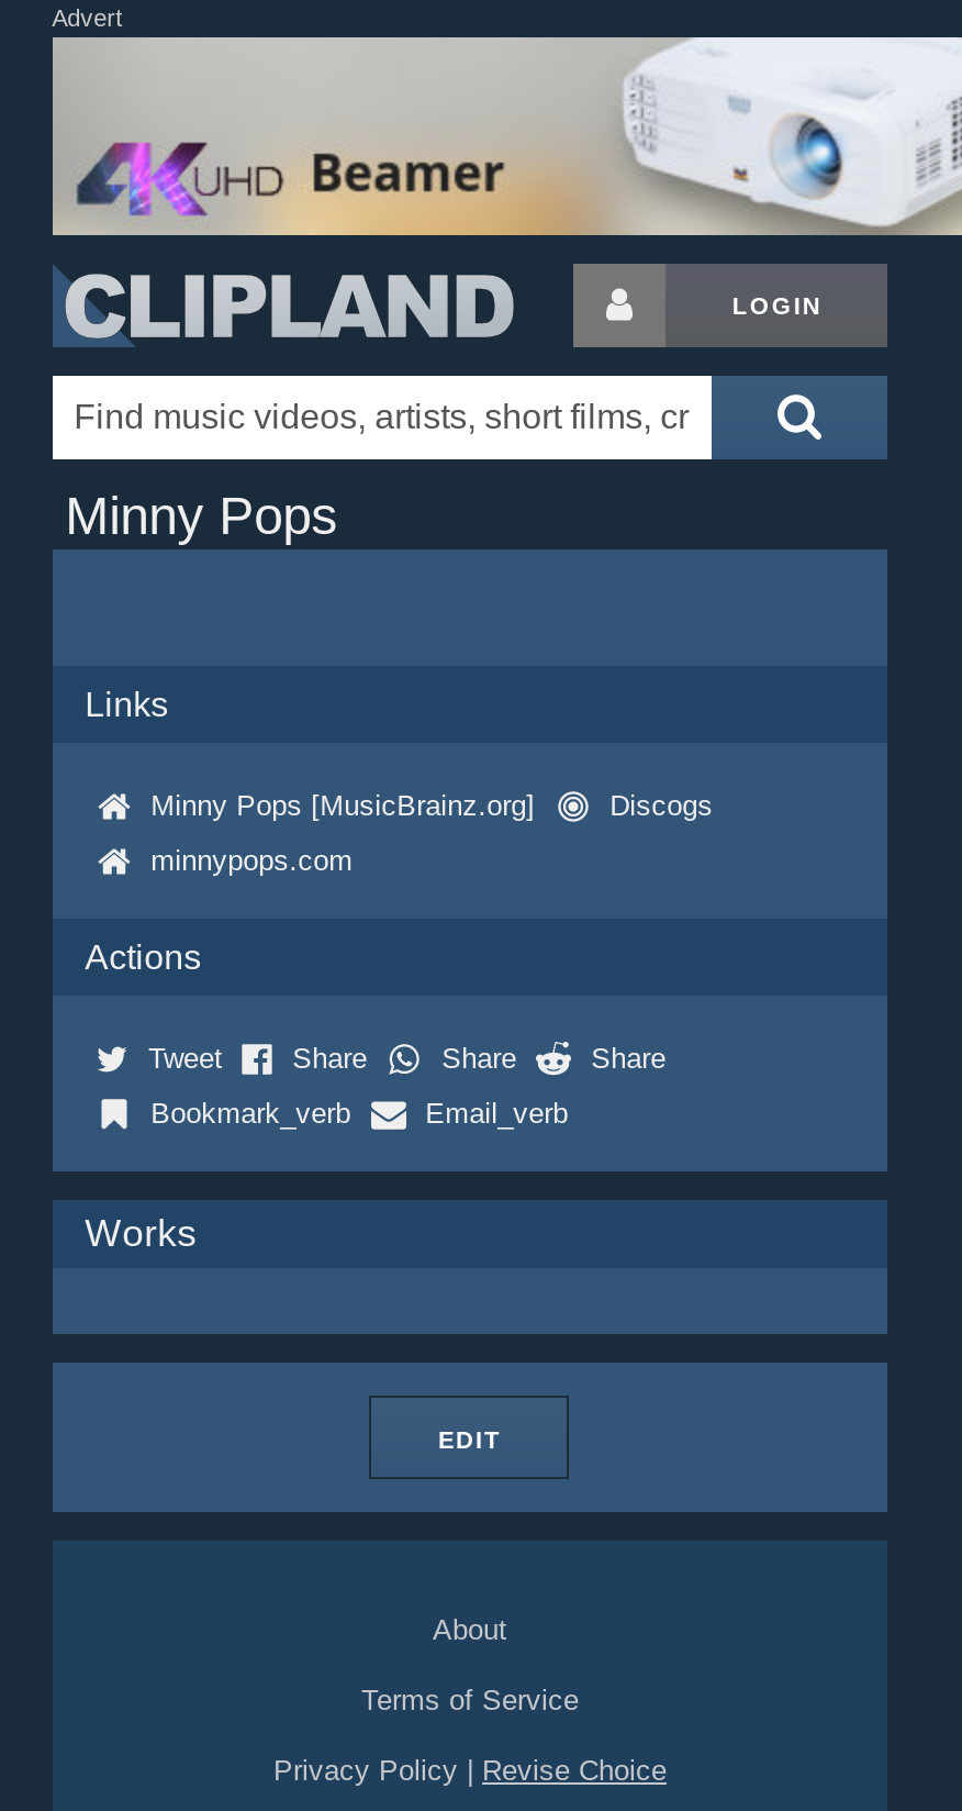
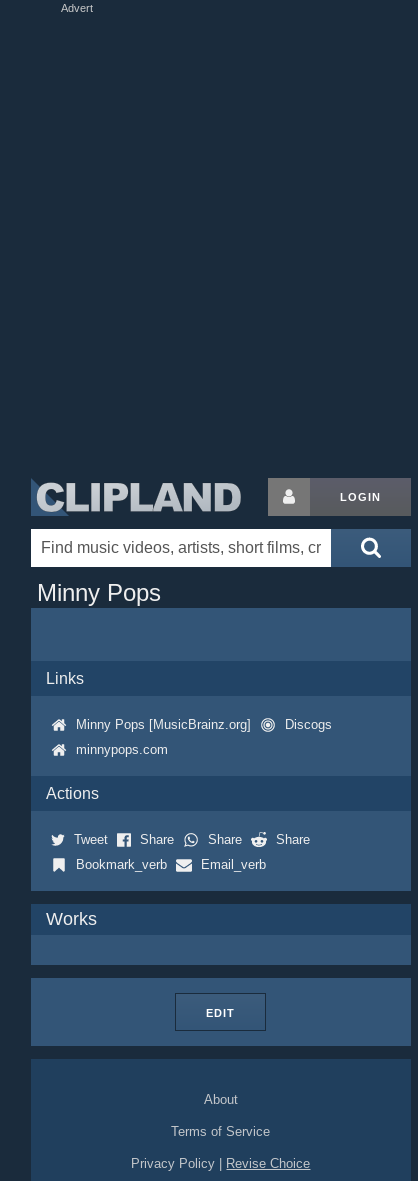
[51,35,955,237] [image] -> none

